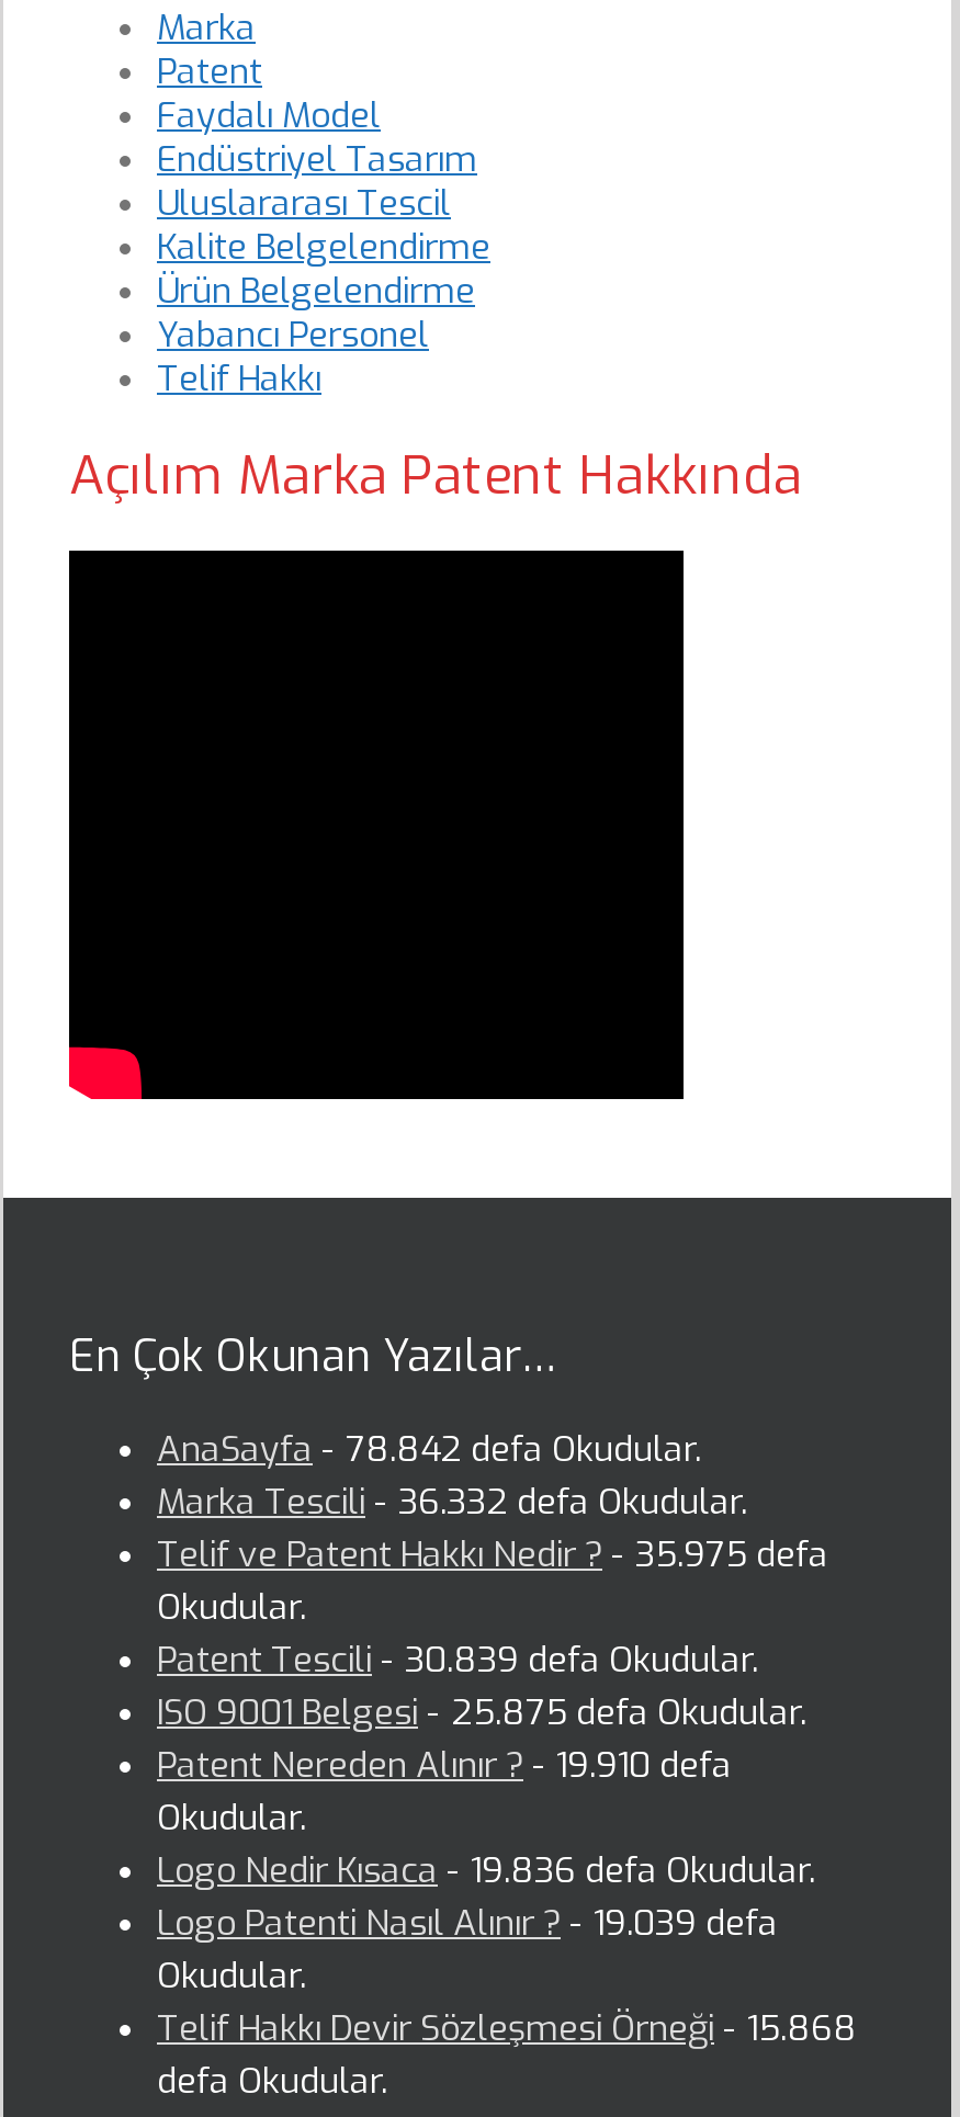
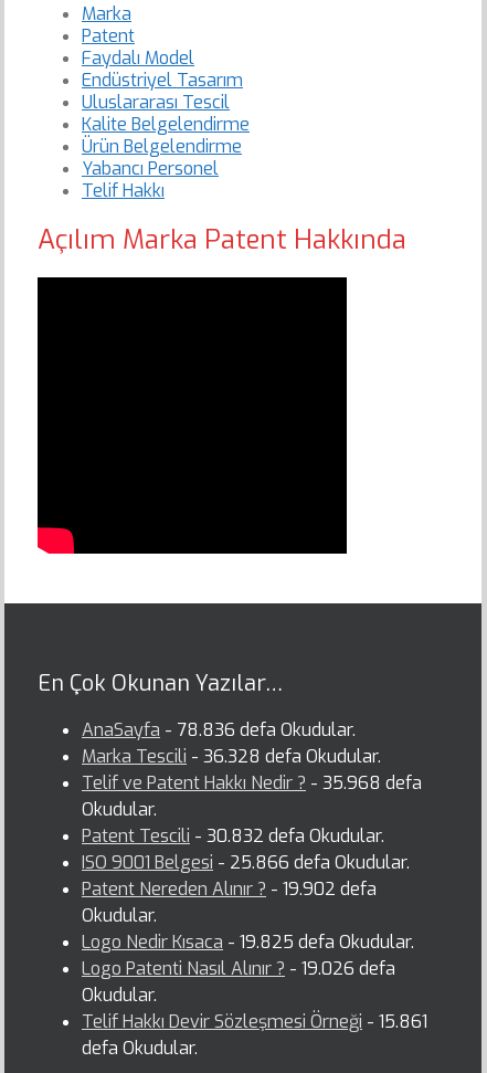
[157,1426,701,1472] AnaSayfa - 78.842 defa Okudular. -> [82,719,356,742] AnaSayfa - 78.836 defa Okudular.
[157,1479,747,1525] Marka Tescili - 36.332 defa Okudular. -> [82,745,381,768] Marka Tescili - 36.328 defa Okudular.
[157,1532,828,1578] Telif ve Patent Hakkı Nedir ? - 35.975 defa -> [82,772,422,795] Telif ve Patent Hakkı Nedir ? - 35.968 defa
[157,1637,758,1683] Patent Tescili - 30.839 defa Okudular. -> [82,825,384,848] Patent Tescili - 30.832 defa Okudular.
[157,1690,806,1736] ISO 9001 Belgesi - 25.875 defa Okudular. -> [82,851,410,874] ISO 9001 Belgesi - 25.866 defa Okudular.
[157,1742,732,1788] Patent Nereden Alınır ? - 19.910 defa -> [82,878,377,901] Patent Nereden Alınır ? - 19.902 defa
[157,1848,815,1894] Logo Nedir Kısaca - 19.836 defa Okudular. -> [82,931,414,954] Logo Nedir Kısaca - 19.825 defa Okudular.
[157,1900,778,1946] Logo Patenti Nasıl Alınır ? - 19.039 defa -> [82,957,395,980] Logo Patenti Nasıl Alınır ? - 19.026 defa
[157,2006,857,2052] Telif Hakkı Devir Sözleşmesi Örneği - 15.868 -> [82,1010,427,1033] Telif Hakkı Devir Sözleşmesi Örneği - 15.861

